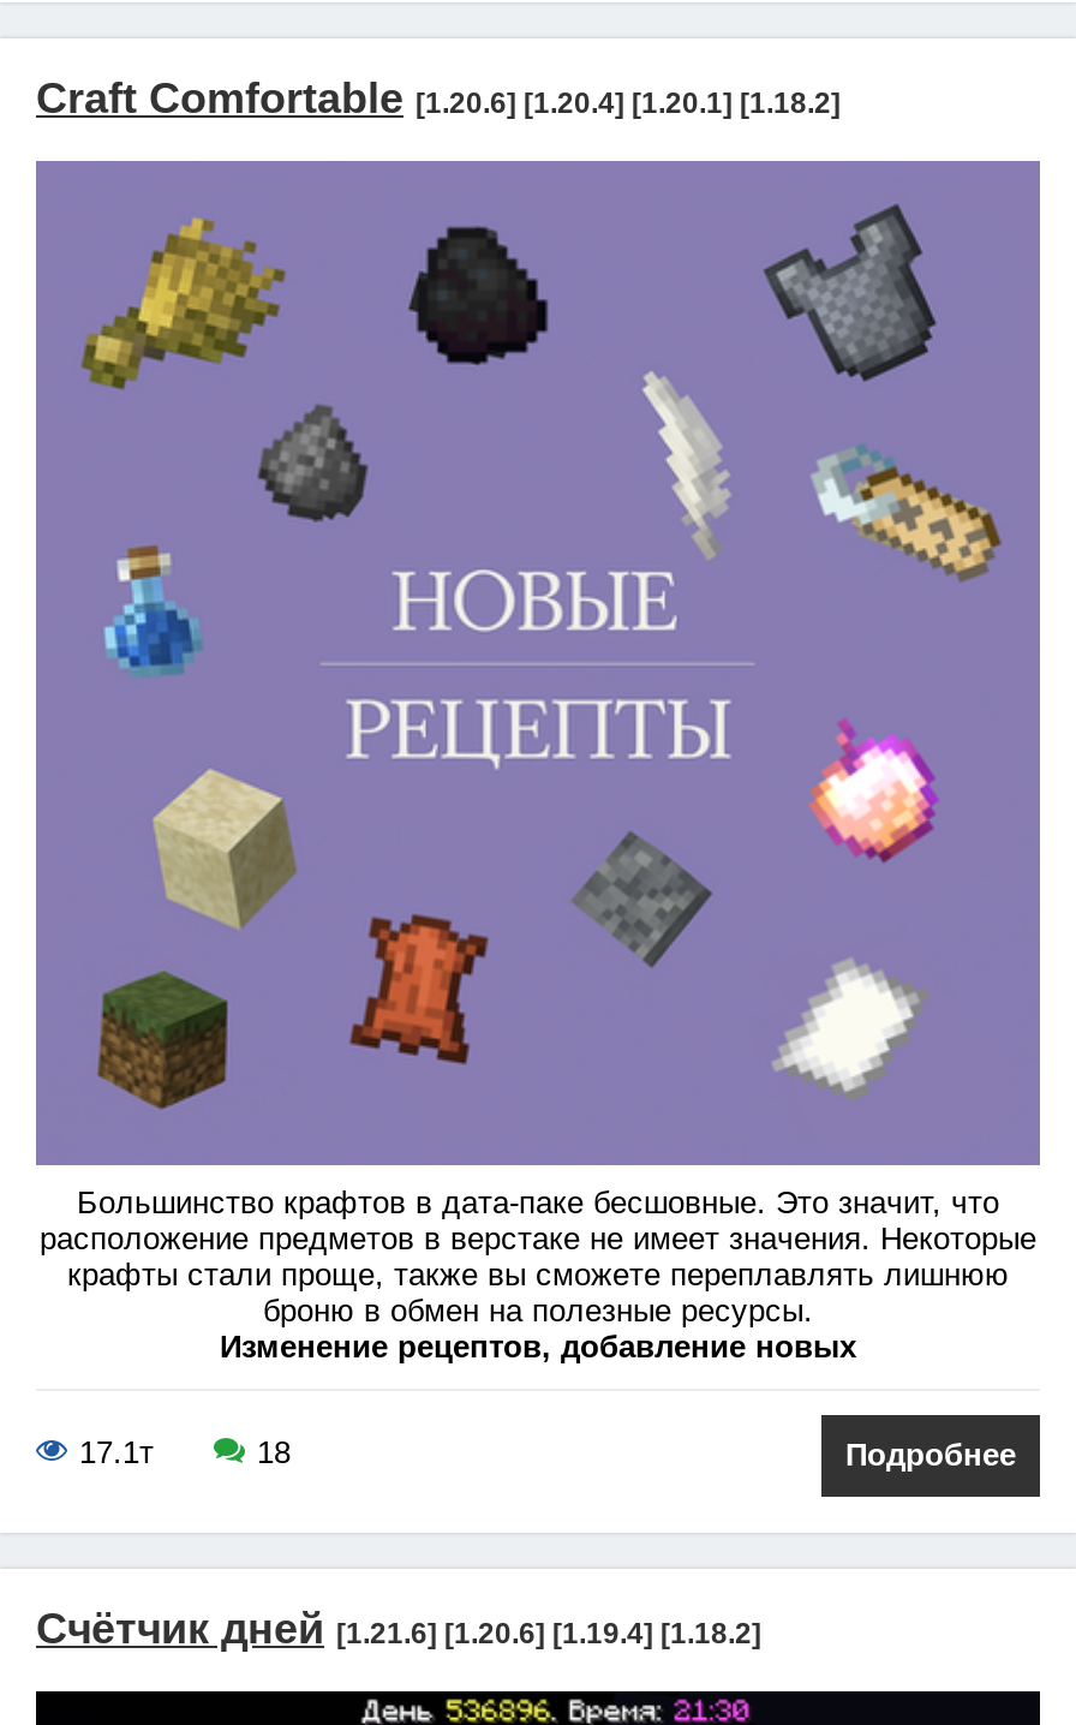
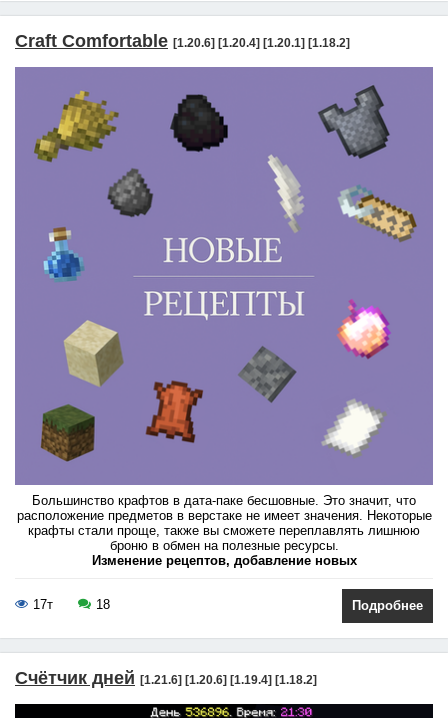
[79,1434,154,1470] 17.1т -> [33,597,53,612] 17т

